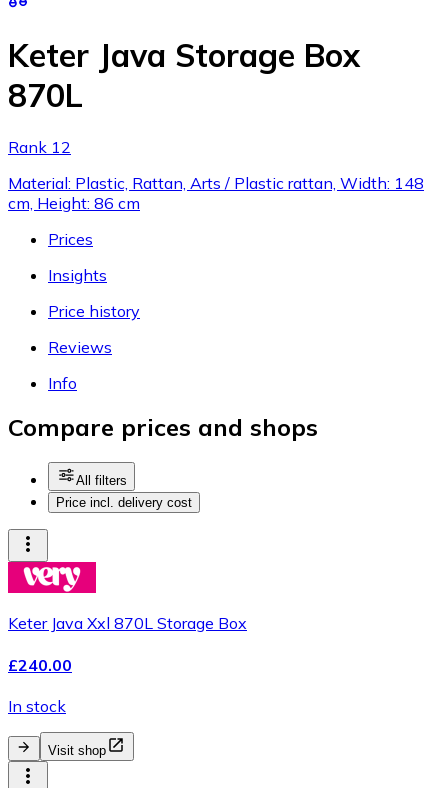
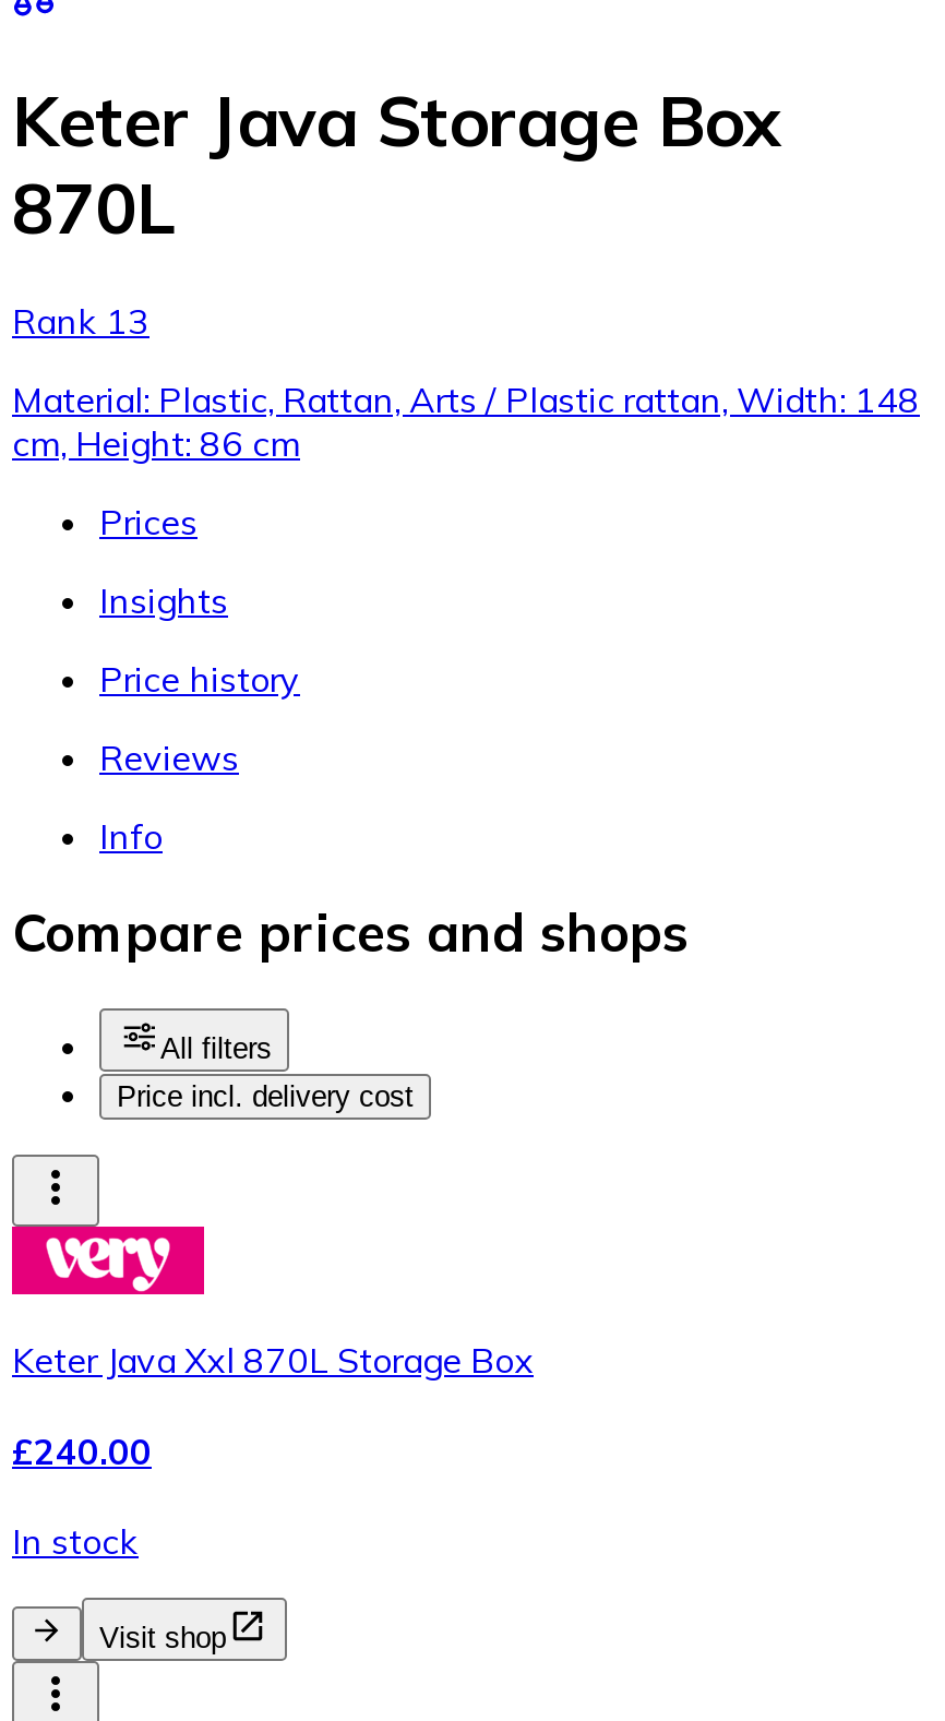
[8,136,71,156] Rank 12 -> [12,298,149,342] Rank 13

